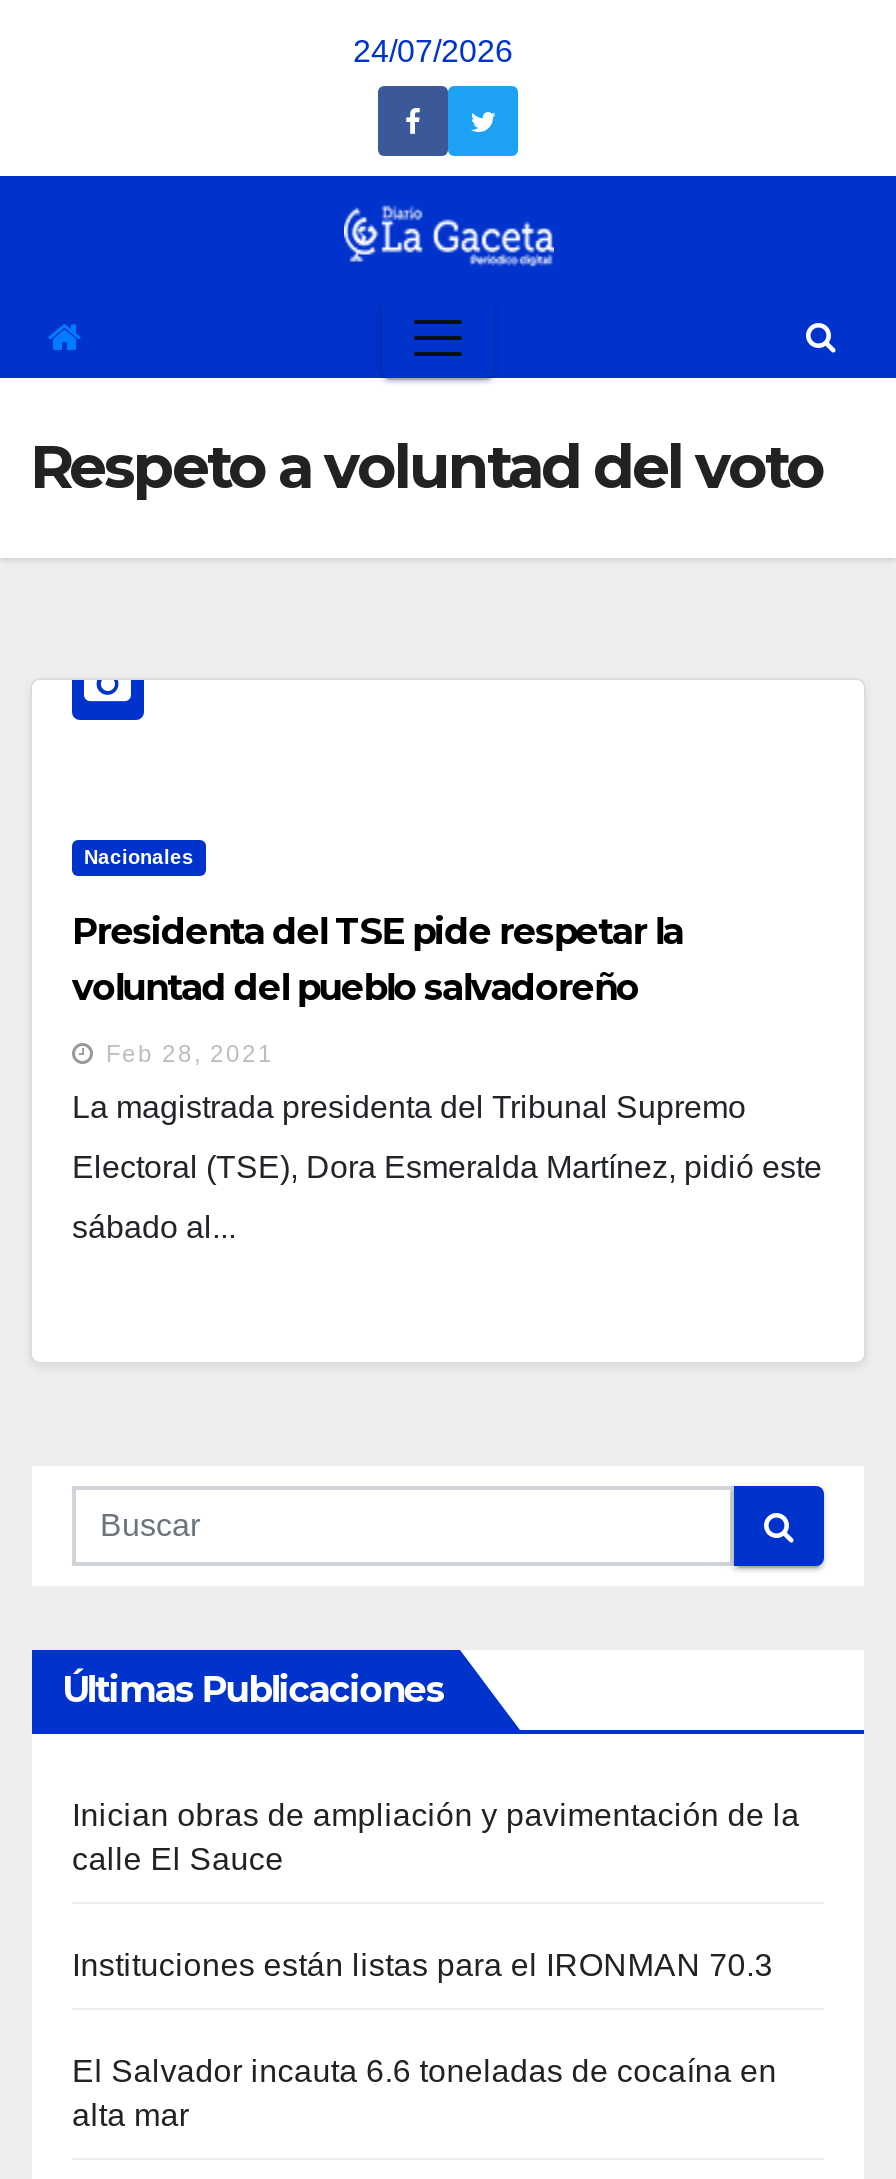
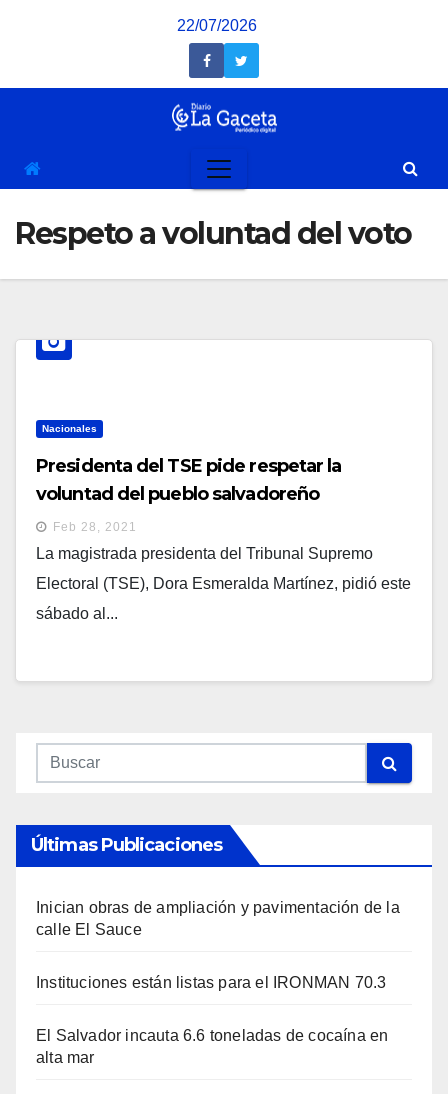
[353,34,513,68] 24/07/2026 -> [176,17,256,34] 22/07/2026

